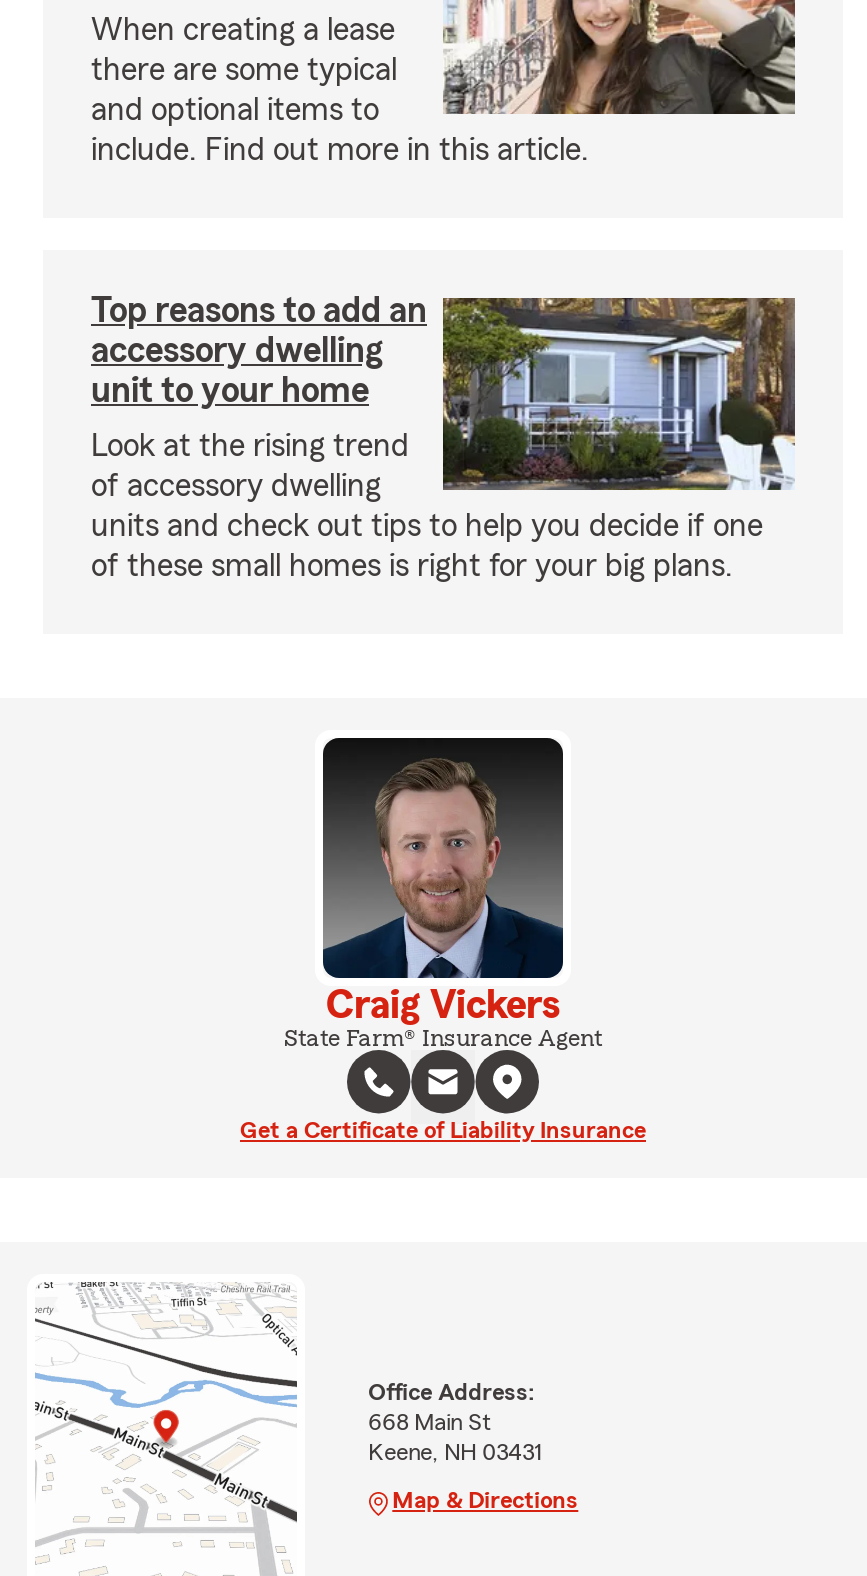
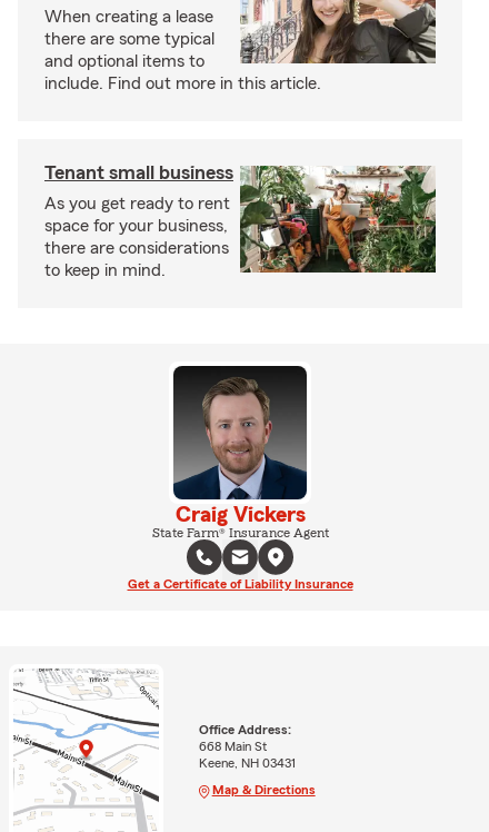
[91,292,427,408] Top reasons to add an | accessory dwelling | unit to your home -> [44,162,233,182] Tenant small business
[91,296,797,582] [image] | Look at the rising trend | of accessory dwelling | units and check out tips to help you decide if one | of these small homes is right for your big plans. -> [44,165,437,279] [image] | As you get ready to rent | space for your business, | there are considerations | to keep in mind.

